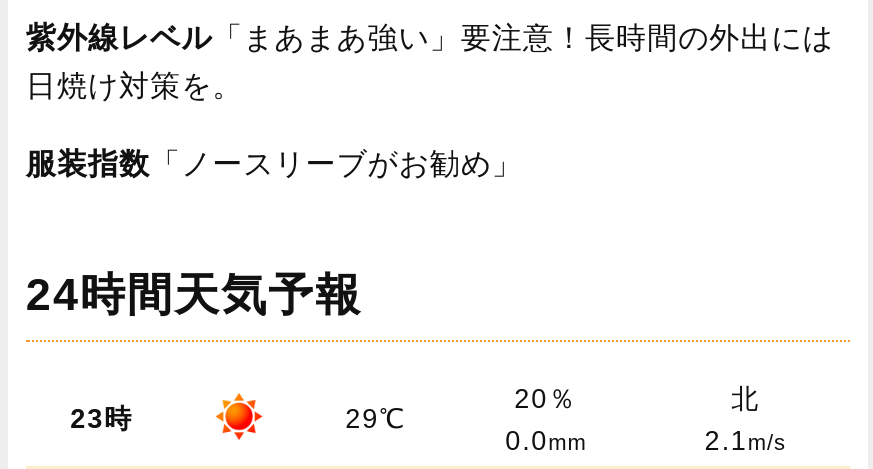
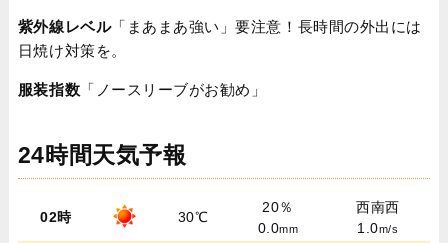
[705,384,787,456] 北 | 2.1m/s -> [356,200,400,236] 西南西 | 1.0m/s
[70,404,133,434] 23時 -> [40,210,72,225] 02時
[345,404,406,434] 29℃ -> [178,210,208,225] 30℃

